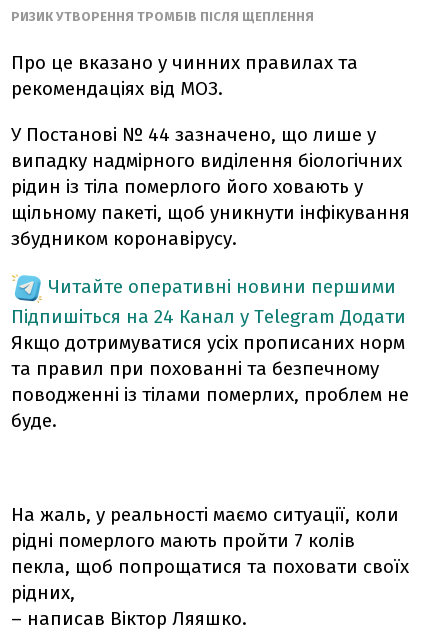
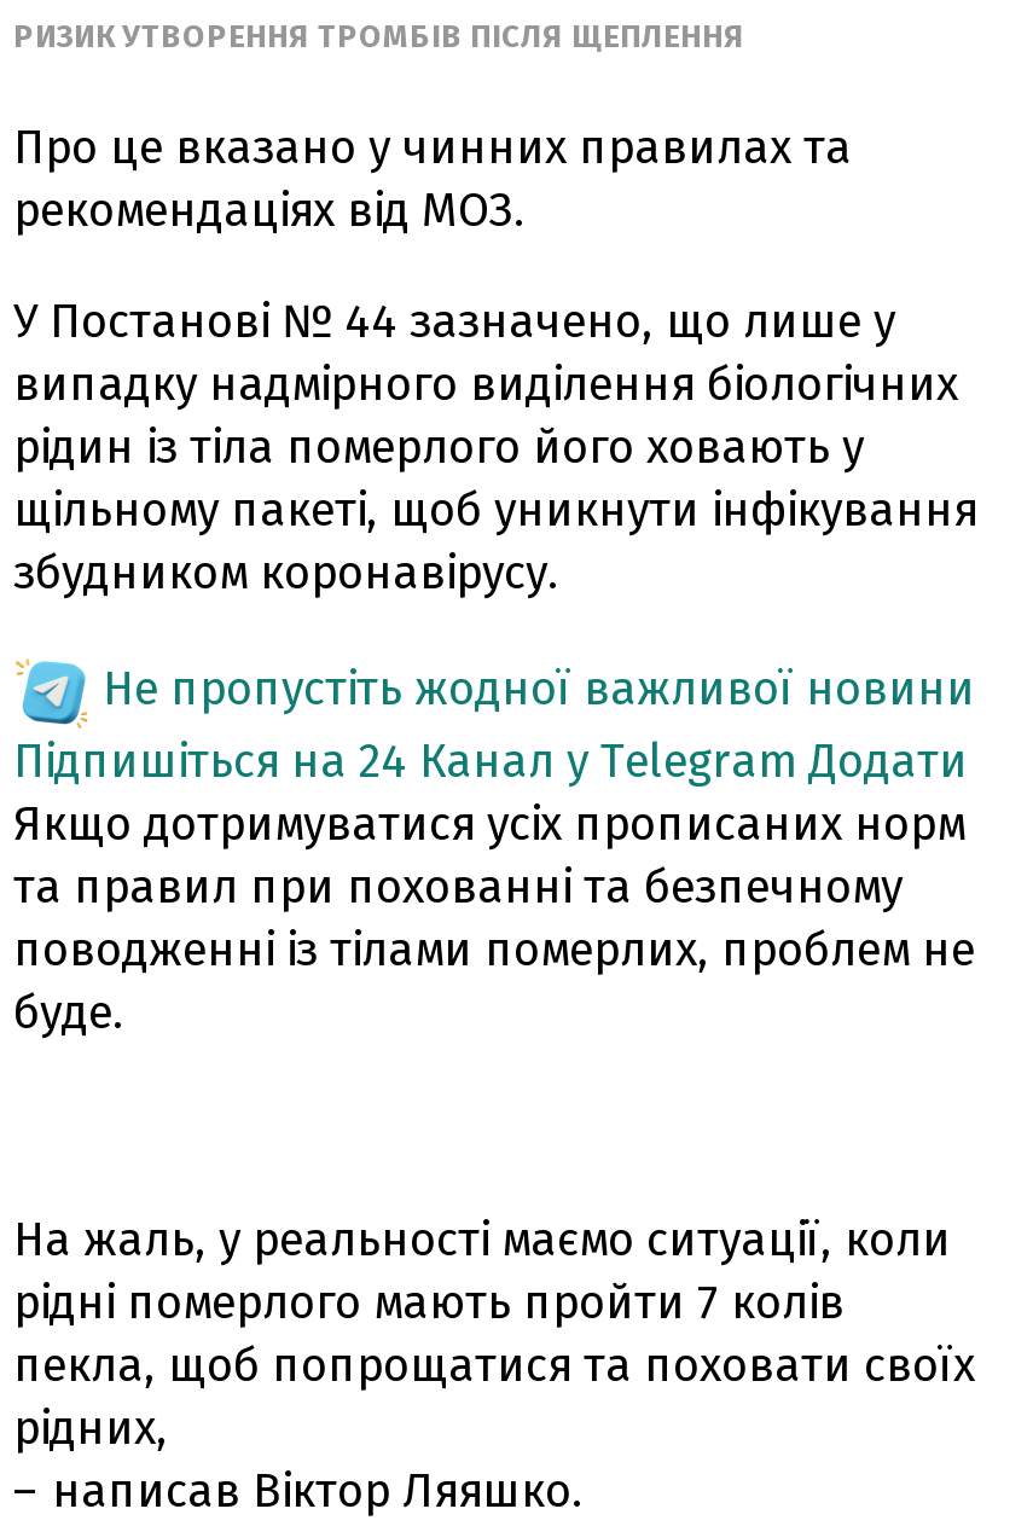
[48,275,396,298] Читайте оперативні новини першими -> [103,660,975,715] Не пропустіть жодної важливої новини

